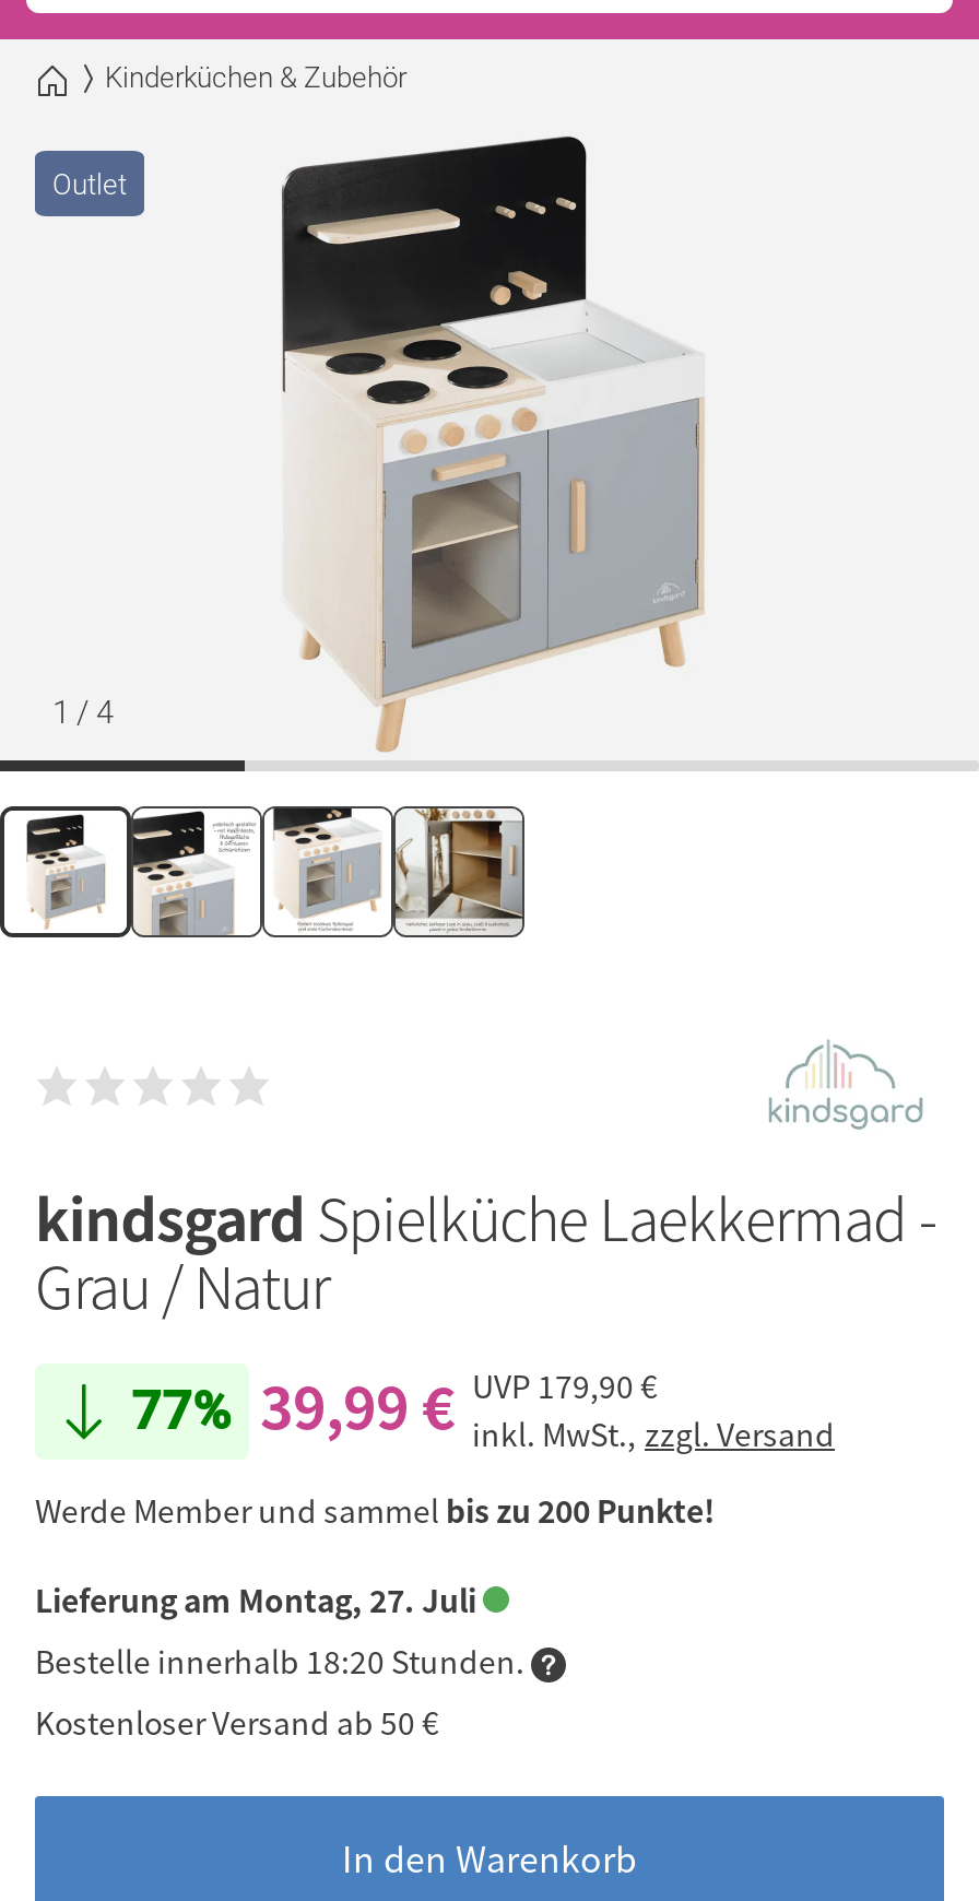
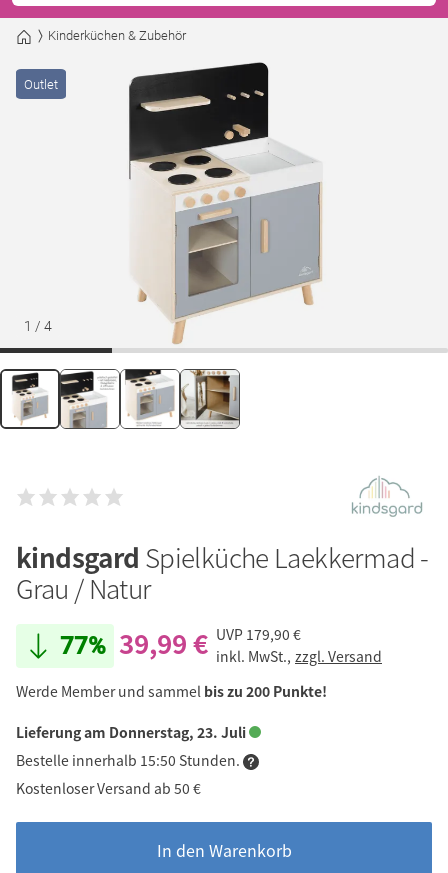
[35,1578,483,1621] Lieferung am Montag, 27. Juli -> [16,722,249,742] Lieferung am Donnerstag, 23. Juli
[35,1639,531,1682] Bestelle innerhalb 18:20 Stunden. -> [16,750,243,770] Bestelle innerhalb 15:50 Stunden.

